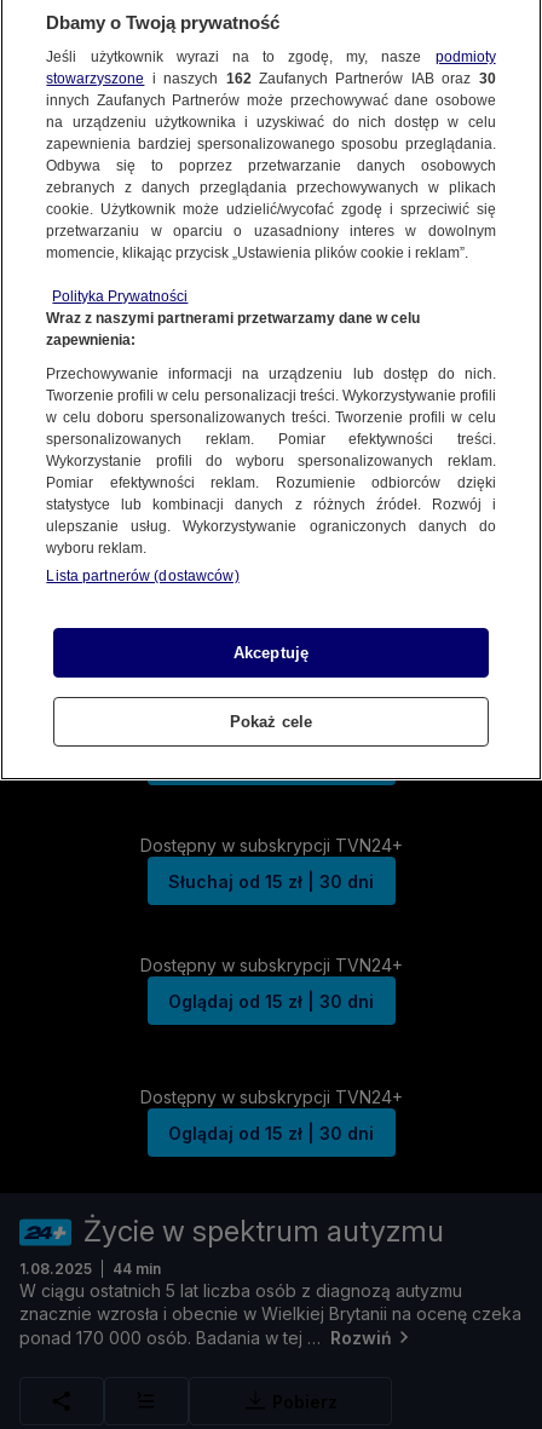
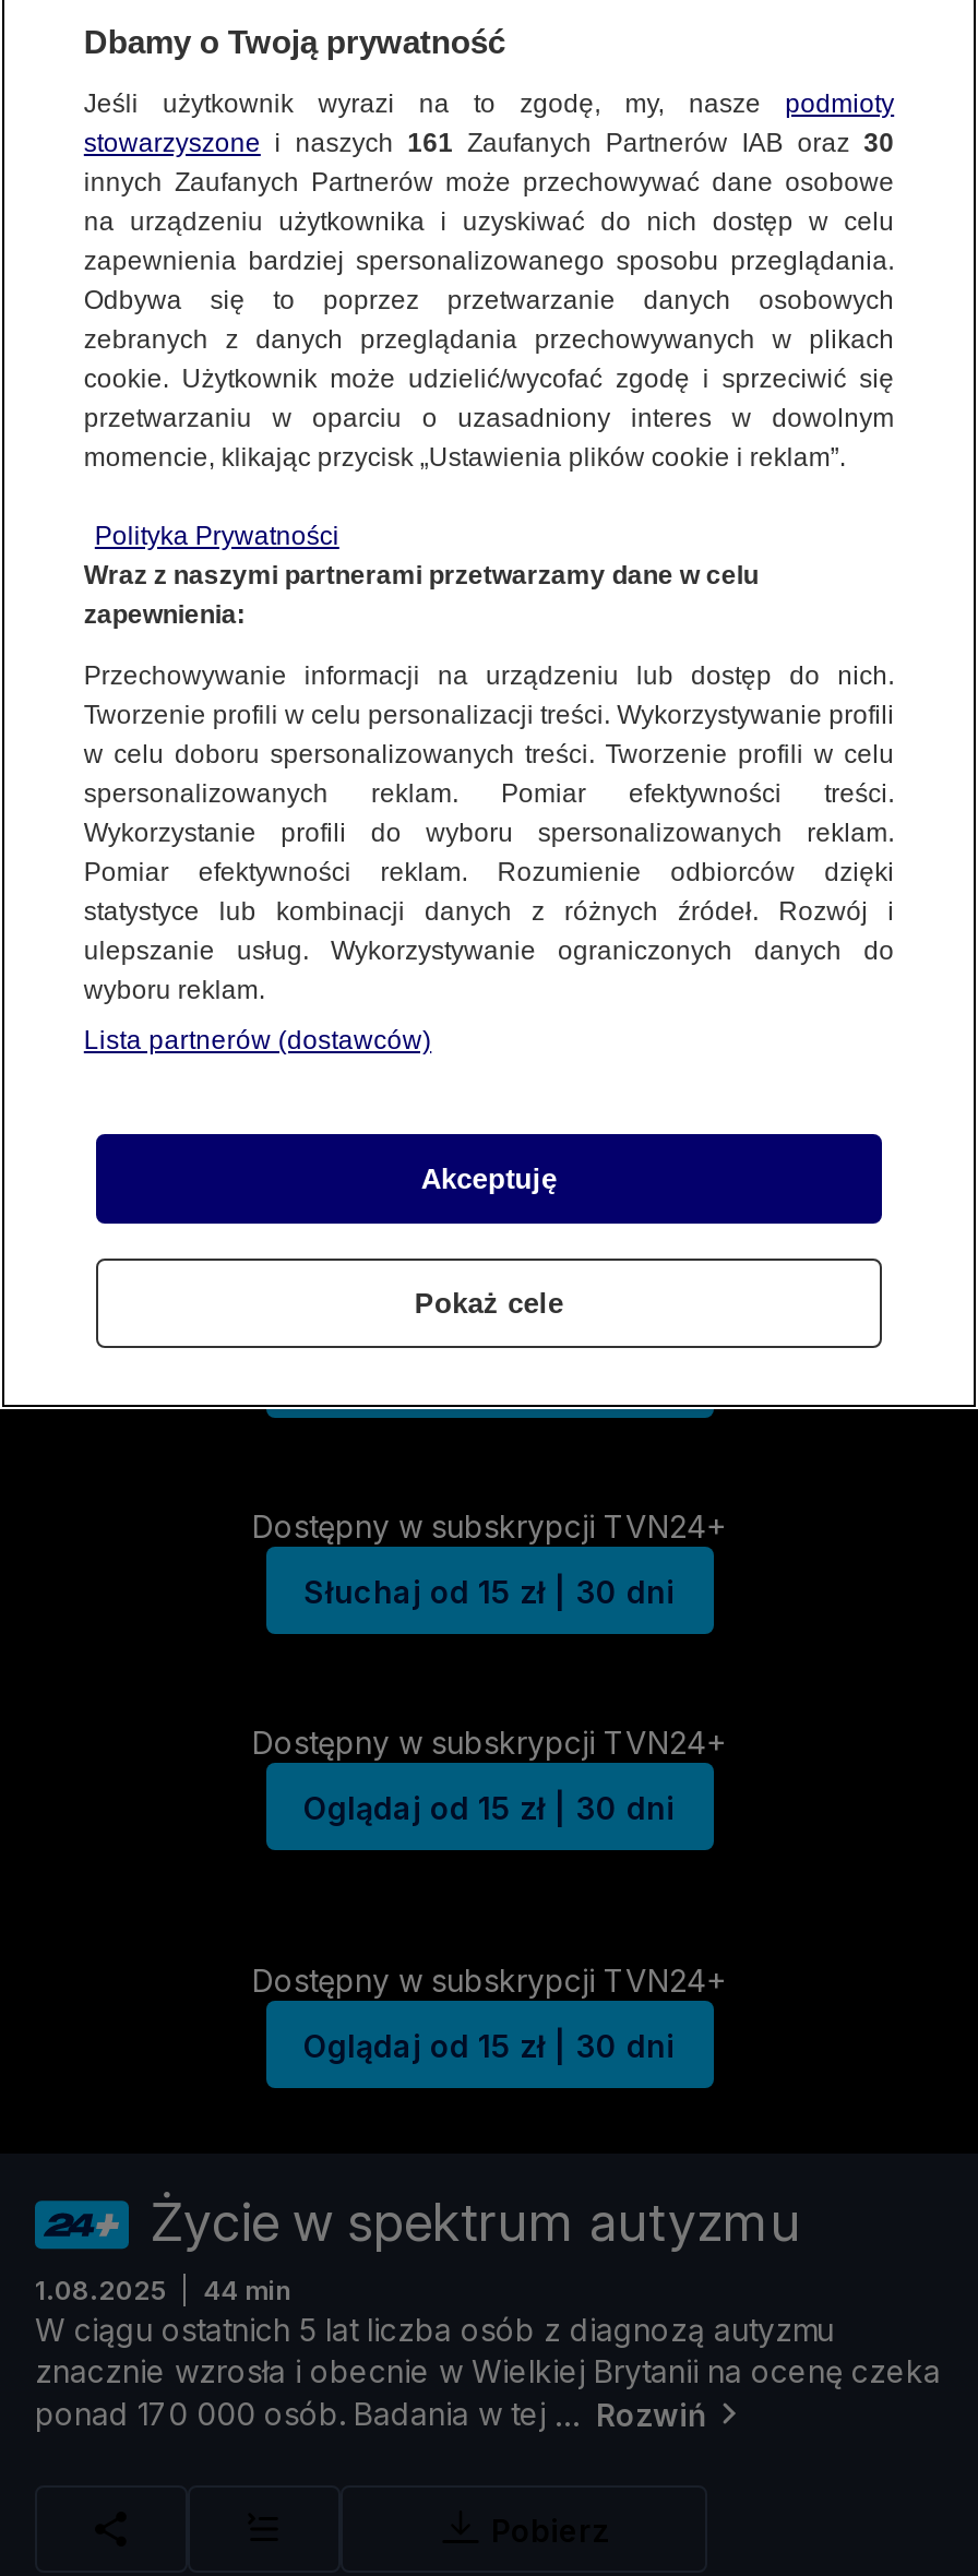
[46,70,496,87] stowarzyszone i naszych 162 Zaufanych Partnerów IAB oraz 30 -> [84,128,894,158] stowarzyszone i naszych 161 Zaufanych Partnerów IAB oraz 30

